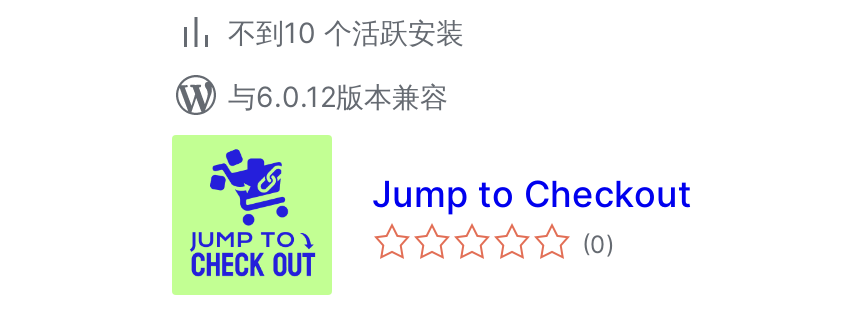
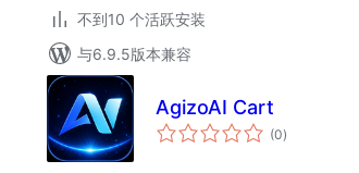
[228,79,448,113] 与6.0.12版本兼容 -> [77,45,191,63] 与6.9.5版本兼容
[170,133,692,297] [image] | Jump to Checkout -> [46,74,274,163] [image] | AgizoAI Cart

